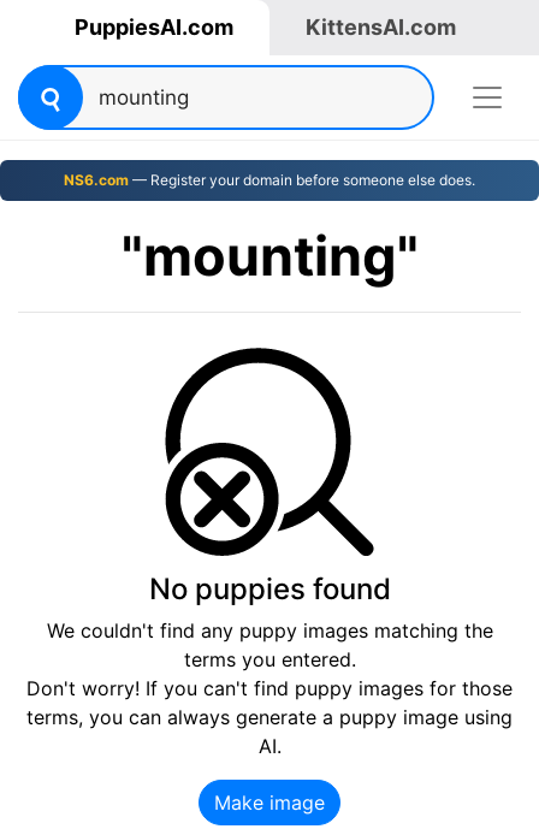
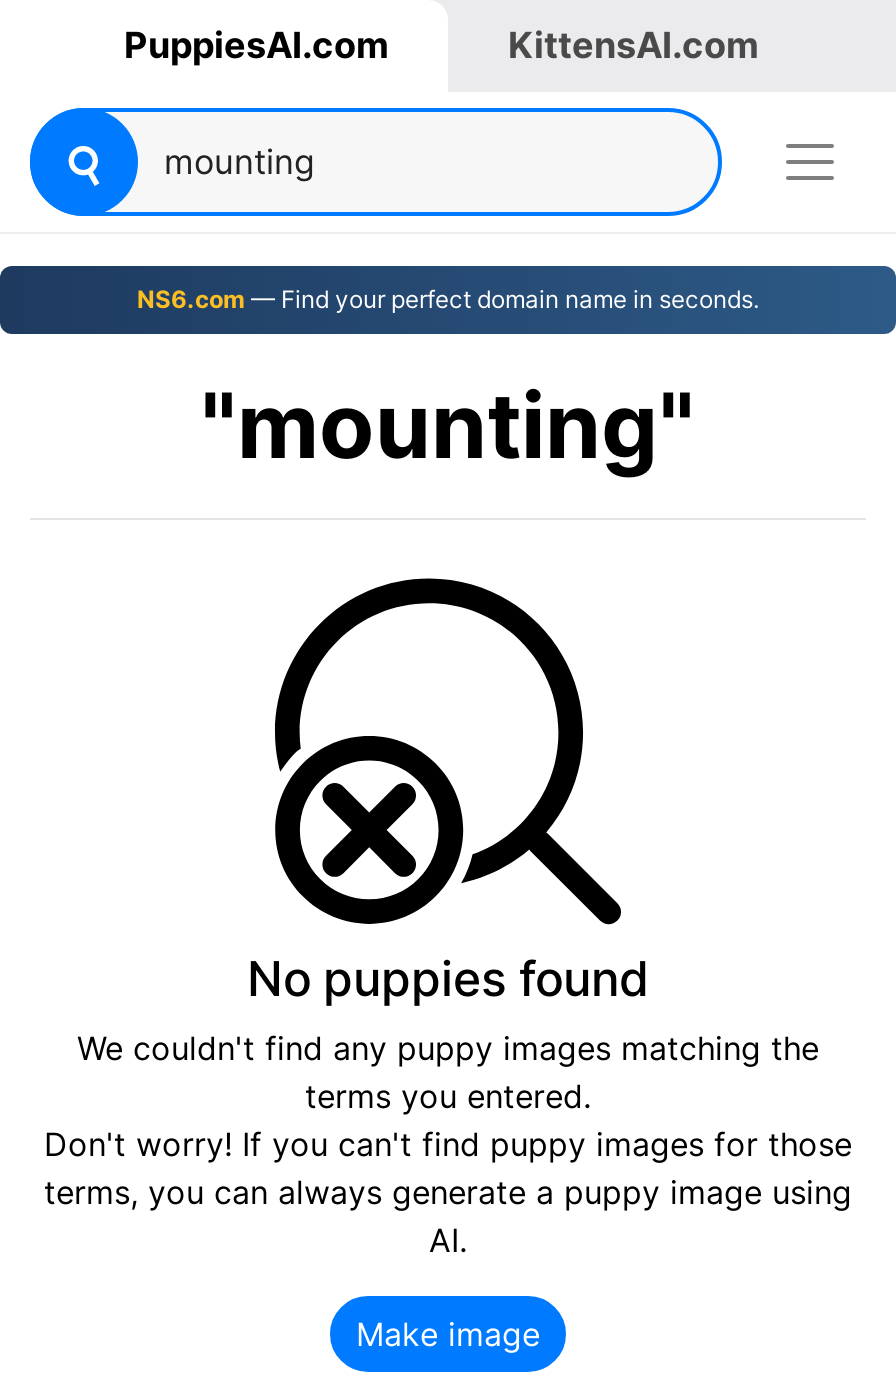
[64,171,475,189] NS6.com — Register your domain before someone else does. -> [137,284,759,314] NS6.com — Find your perfect domain name in seconds.

